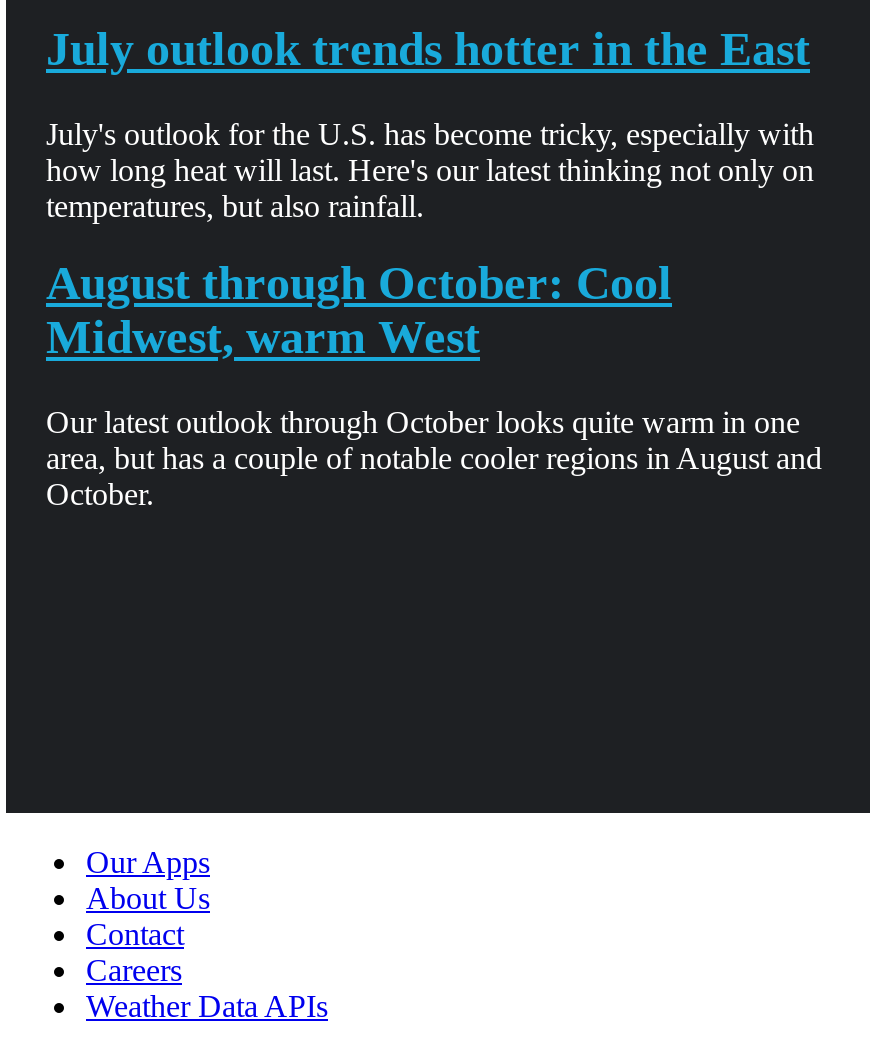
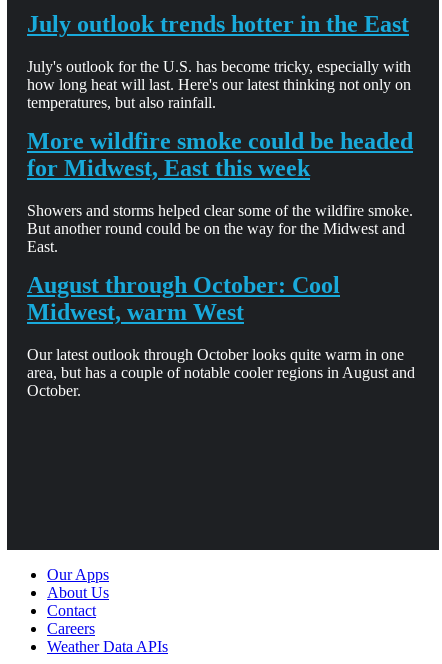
none -> [27,128,413,255] More wildfire smoke could be headed | for Midwest, East this week | Showers and storms helped clear some of the wildfire smoke. | But another round could be on the way for the Midwest and | East.

